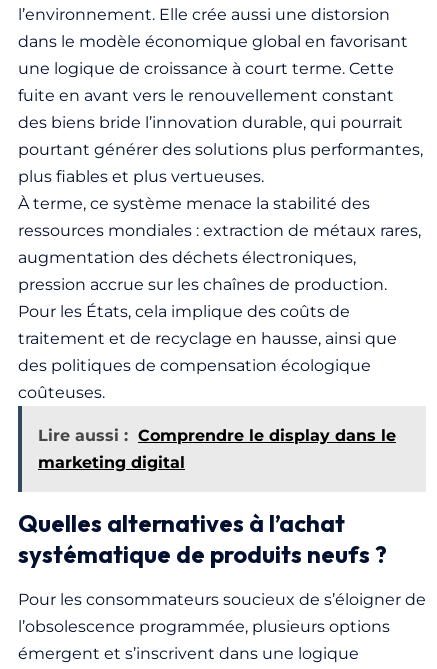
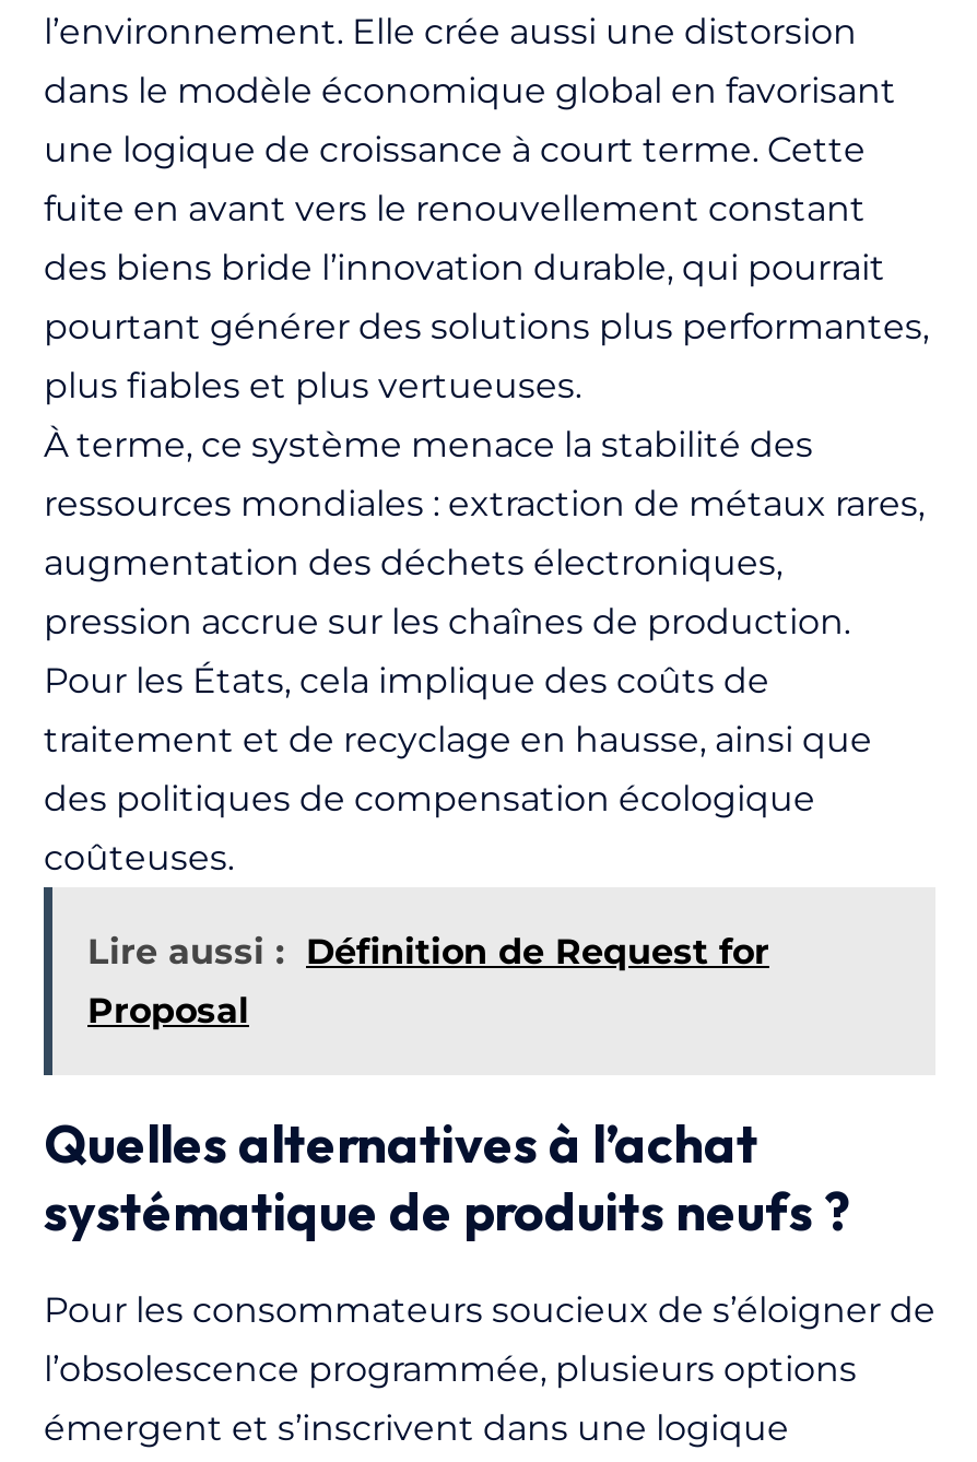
[38,426,396,472] Lire aussi : Comprendre le display dans le | marketing digital -> [87,931,769,1031] Lire aussi : Définition de Request for | Proposal

